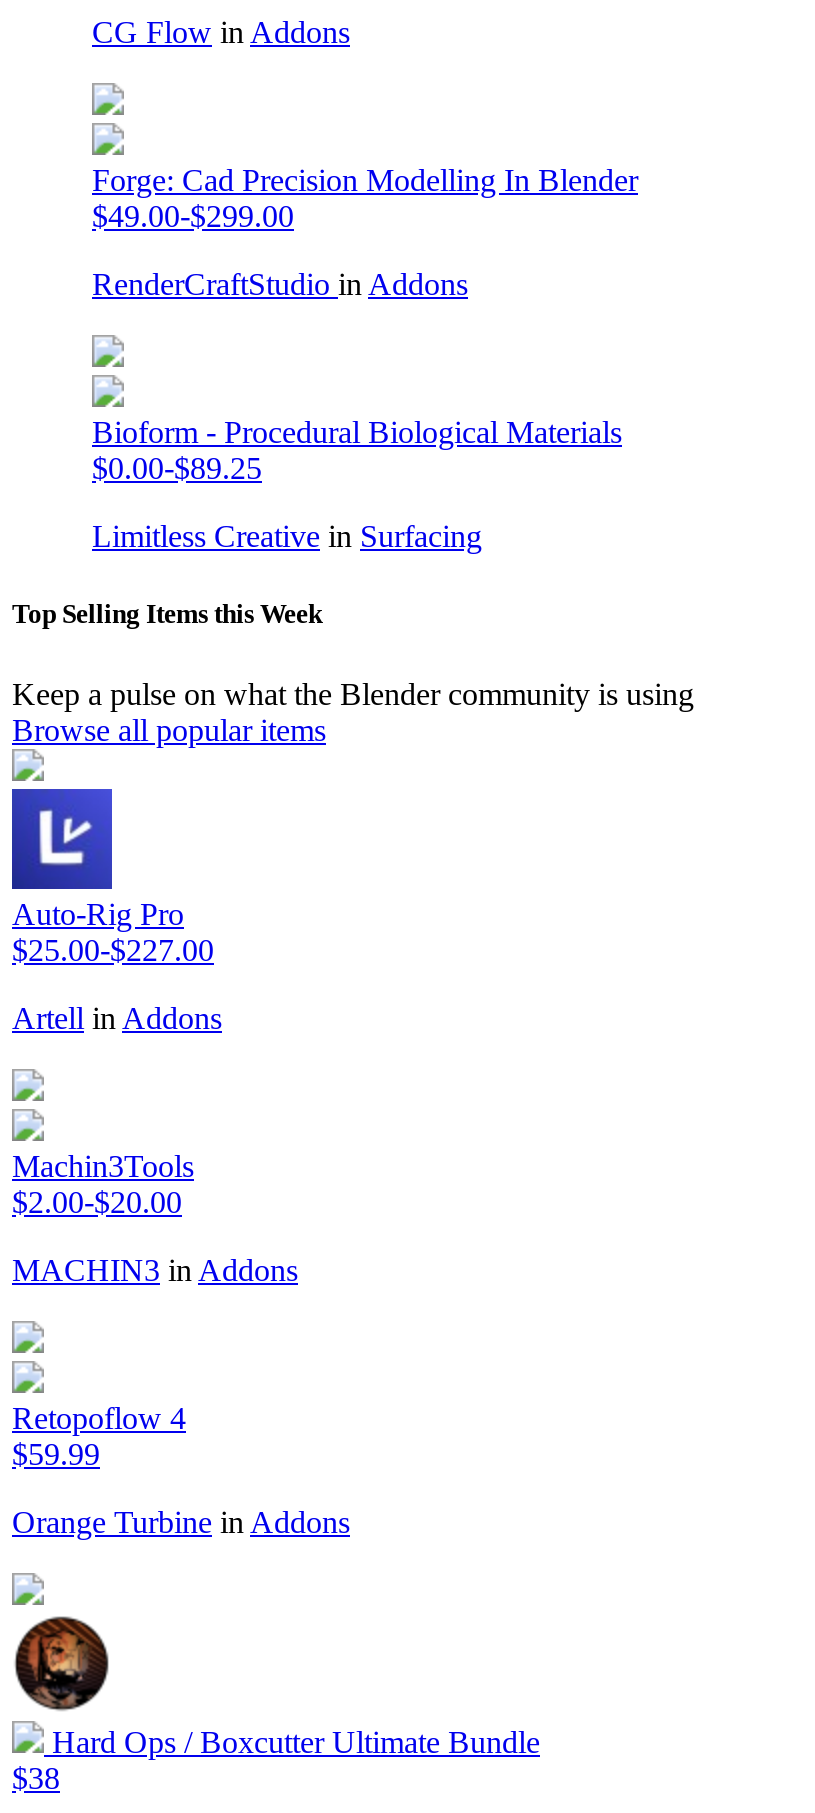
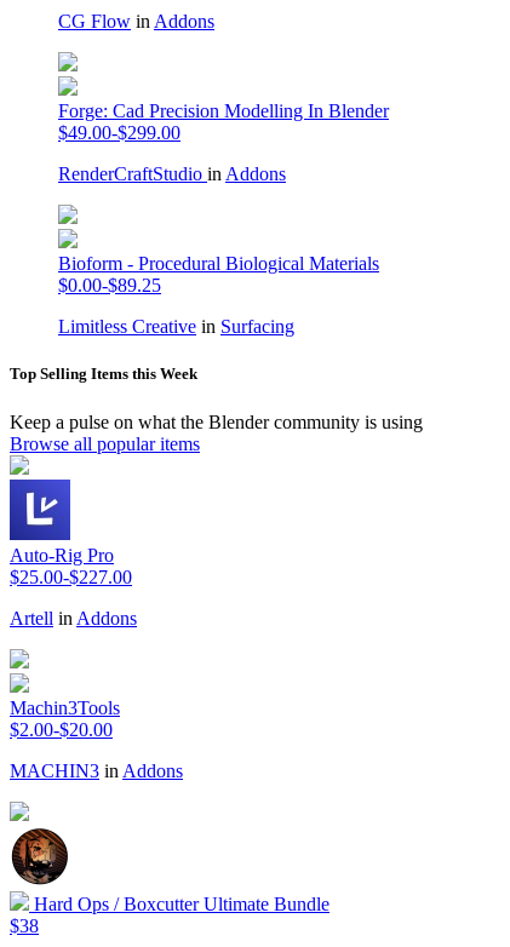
[12,1400,350,1538] Retopoflow 4 | $59.99 | Orange Turbine in Addons -> none

